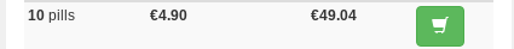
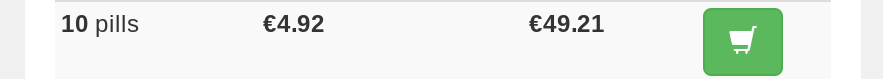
[150,7,187,24] €4.90 -> [263,10,325,38] €4.92
[311,7,357,24] €49.04 -> [529,10,605,38] €49.21

